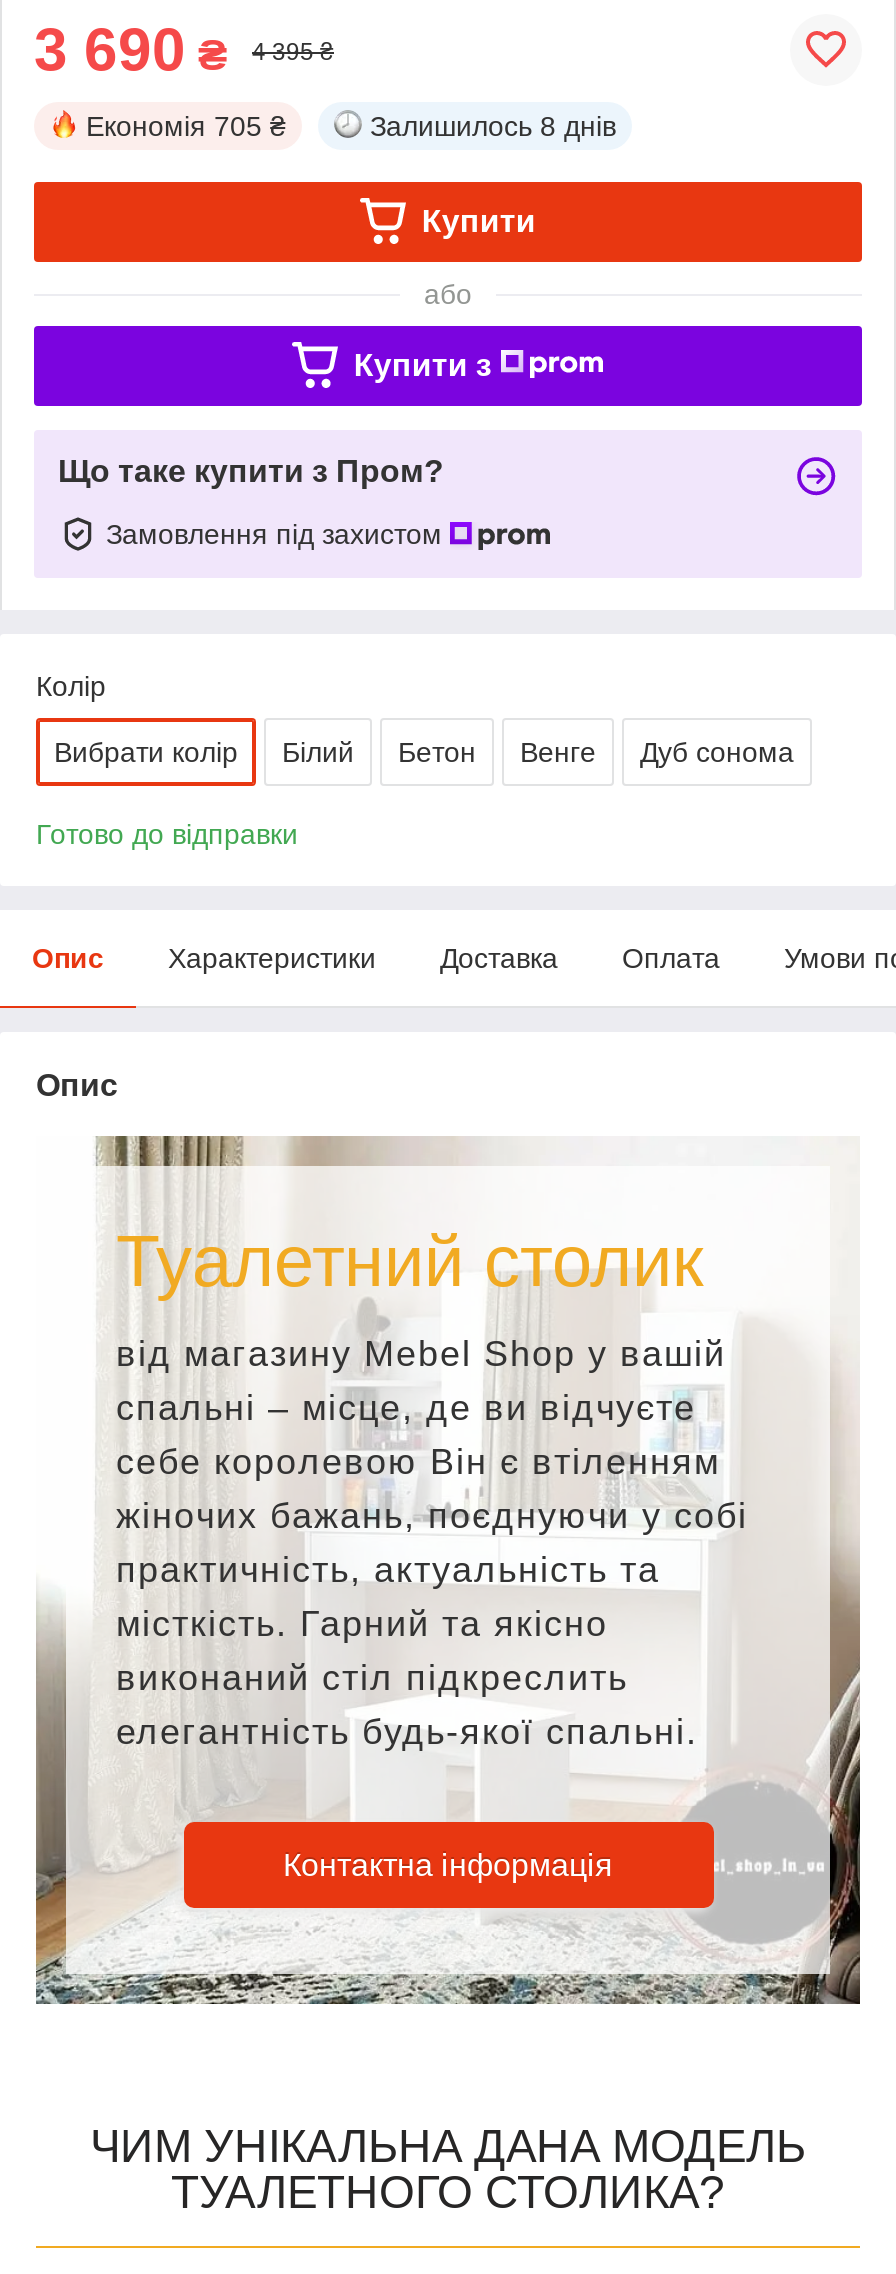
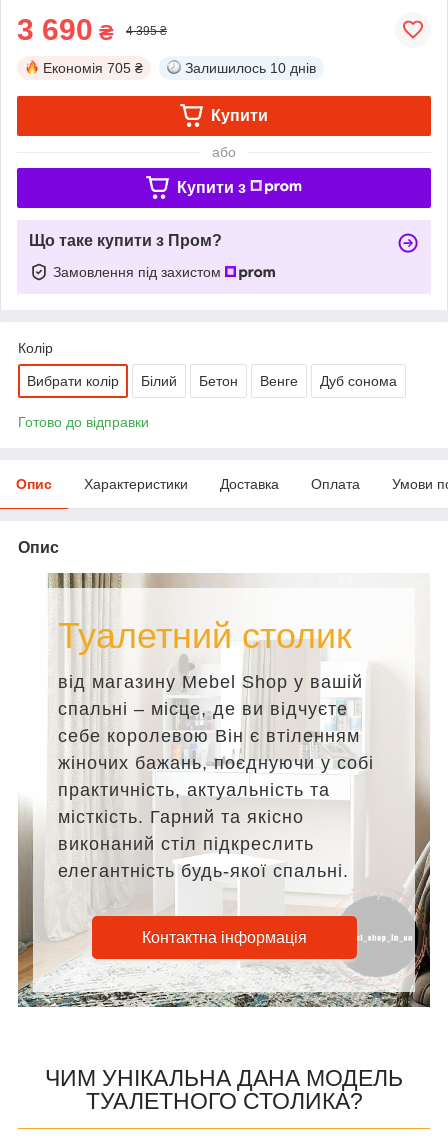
[370,110,616,142] Залишилось 8 днів -> [185,60,316,76] Залишилось 10 днів

